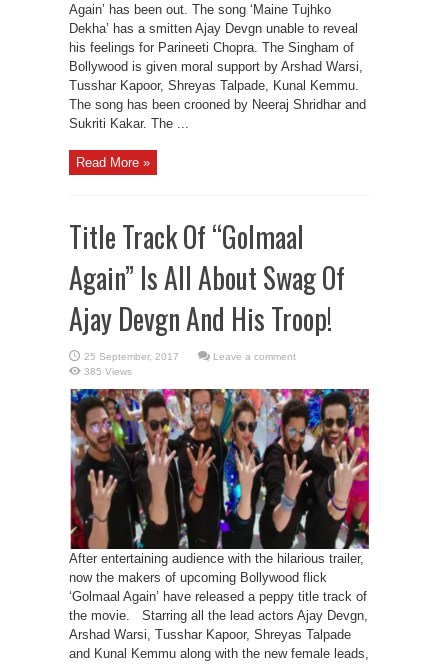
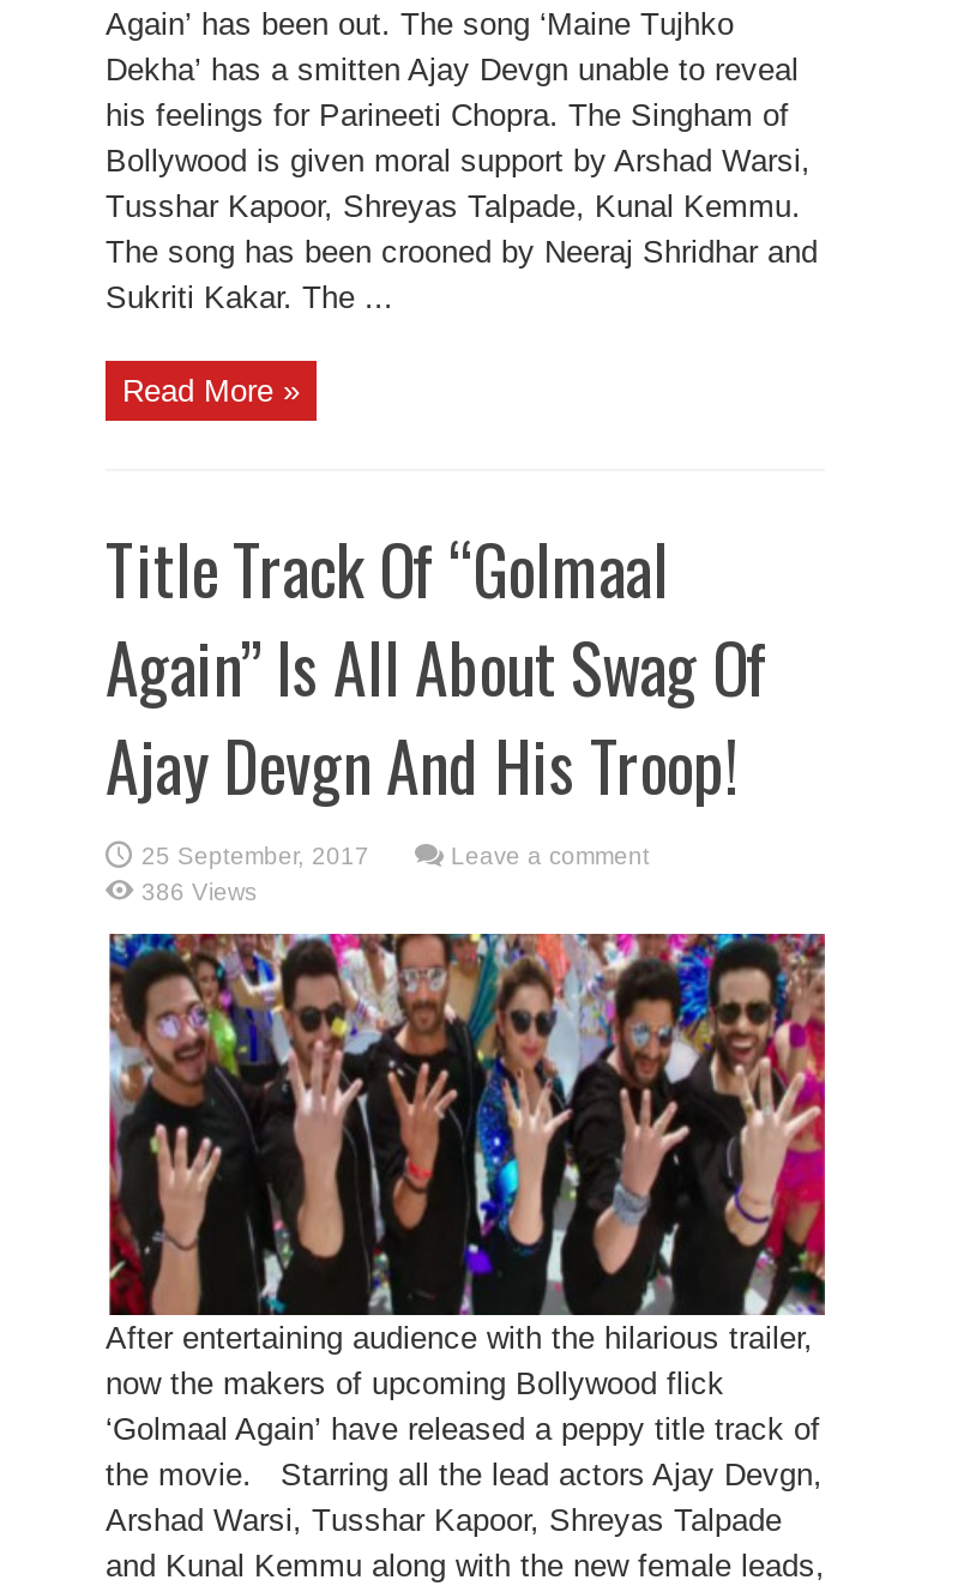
[84,366,132,377] 385 Views -> [141,878,257,904] 386 Views

